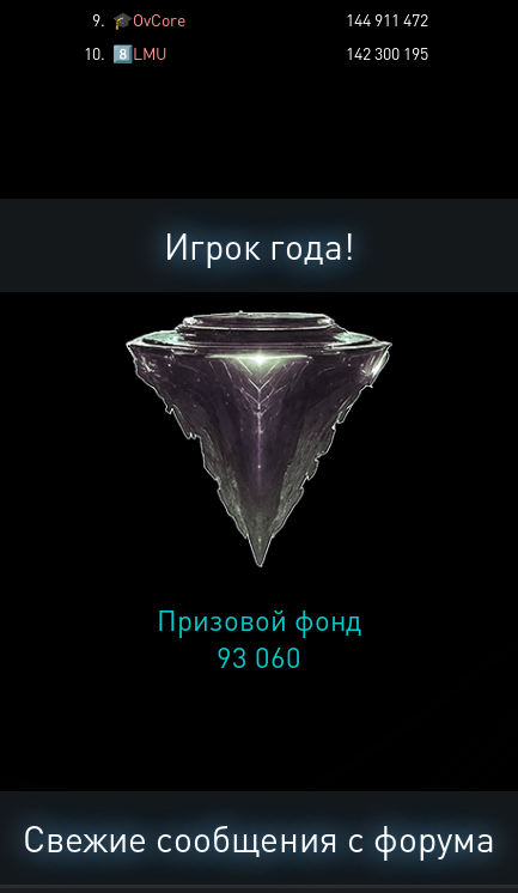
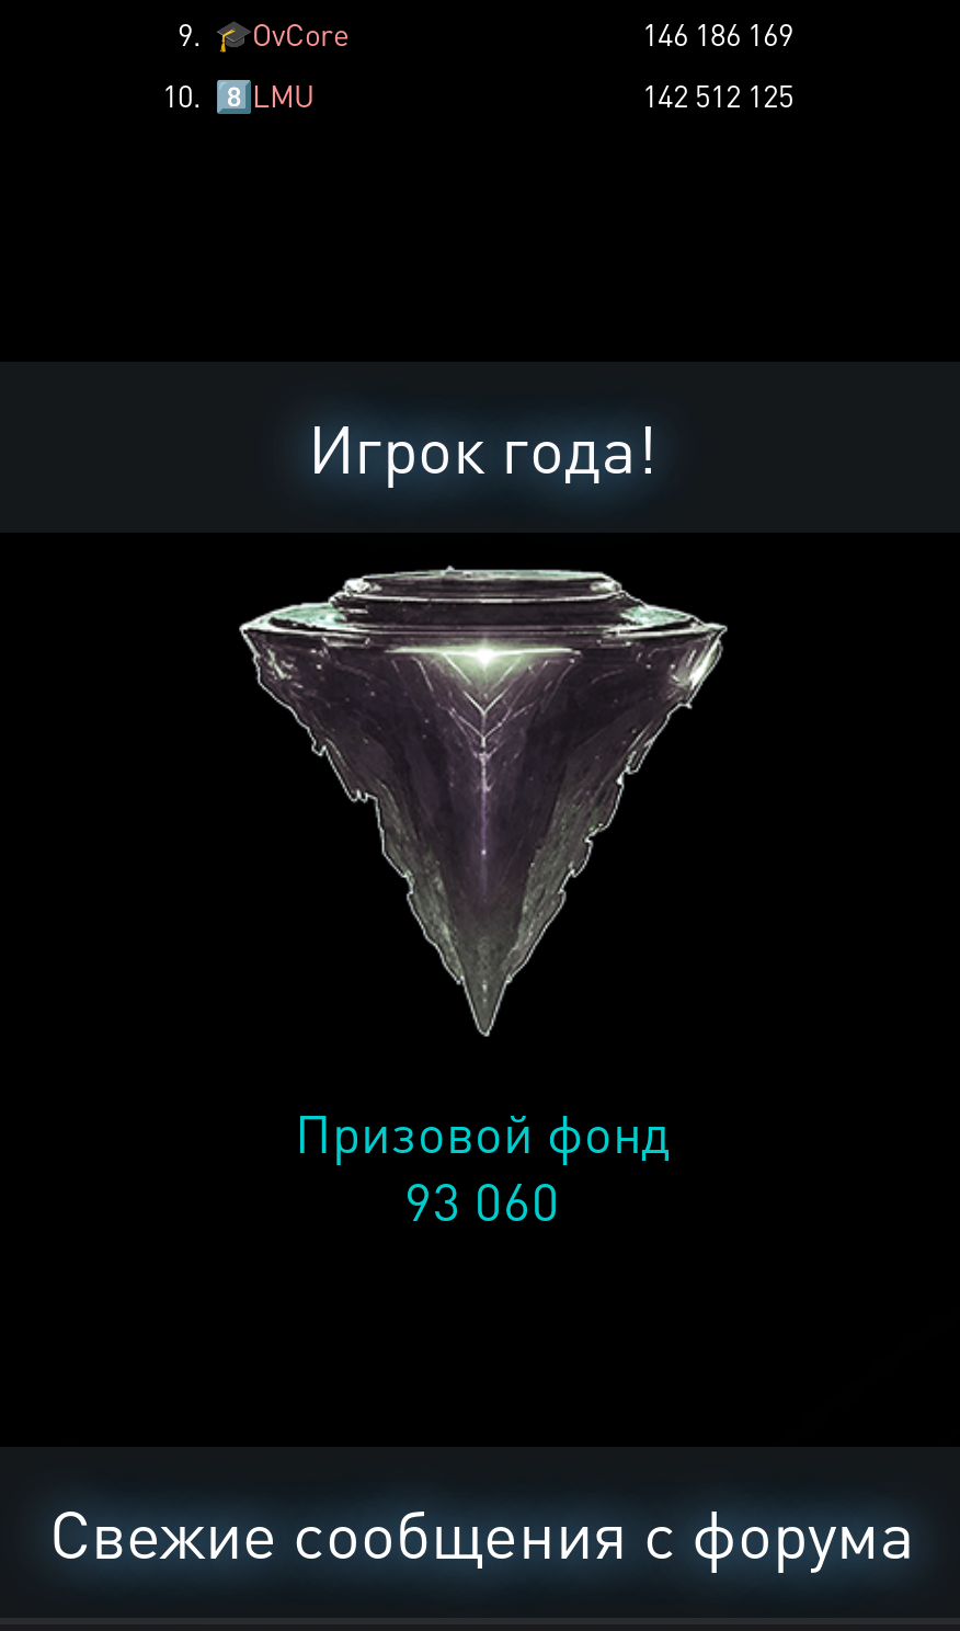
[346,8,428,30] 144 911 472 -> [642,13,793,53] 146 186 169
[346,42,428,63] 142 300 195 -> [642,75,793,114] 142 512 125

